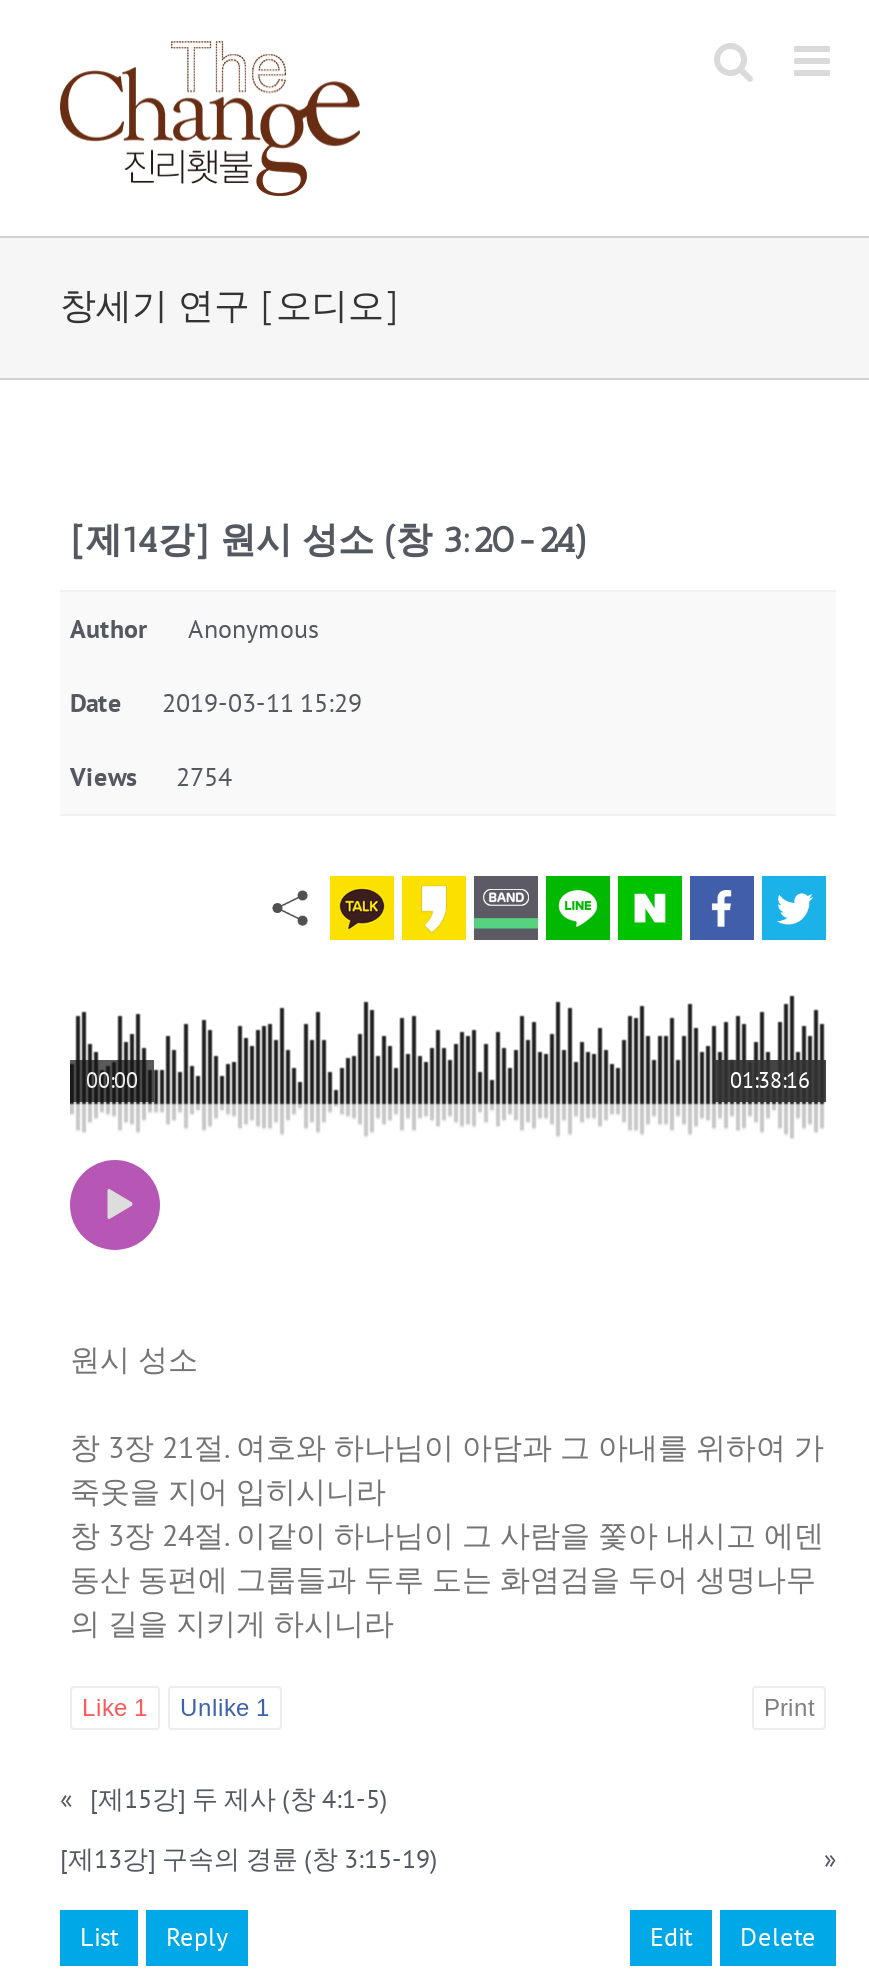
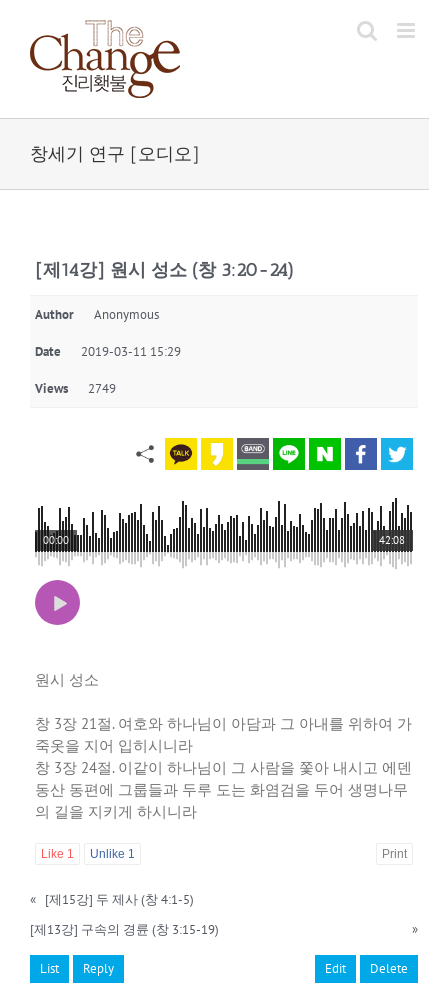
[70,759,232,793] Views 2754 -> [35,380,116,397] Views 2749
[730,1066,810,1094] 01:38:16 -> [379,533,405,547] 42:08

